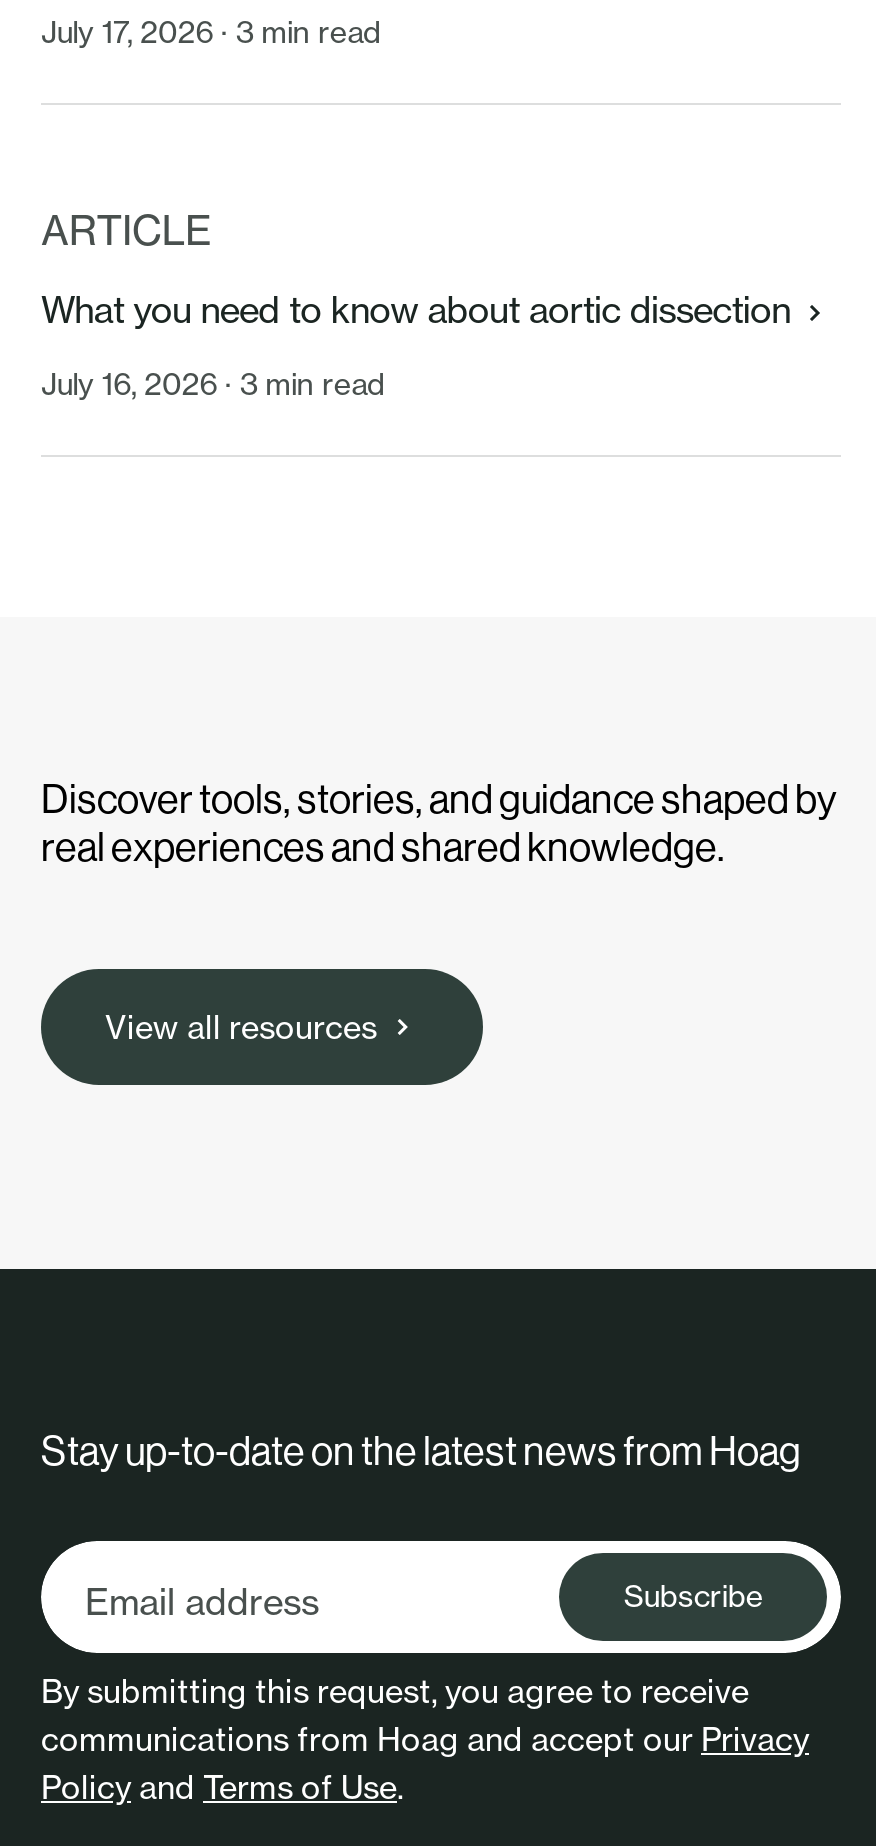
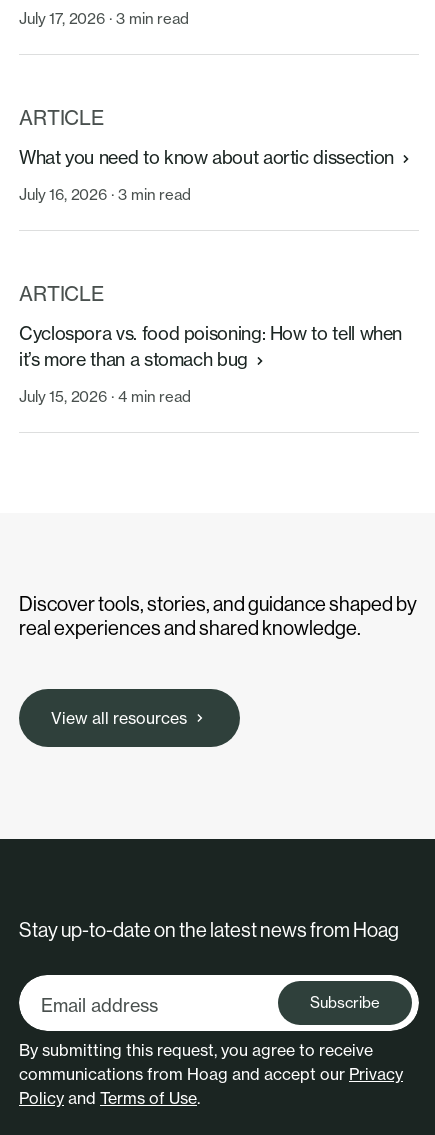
none -> [19,281,402,406] ARTICLE | Cyclospora vs. food poisoning: How to tell when | it’s more than a stomach bug | July 15, 2026 · 4 min read

